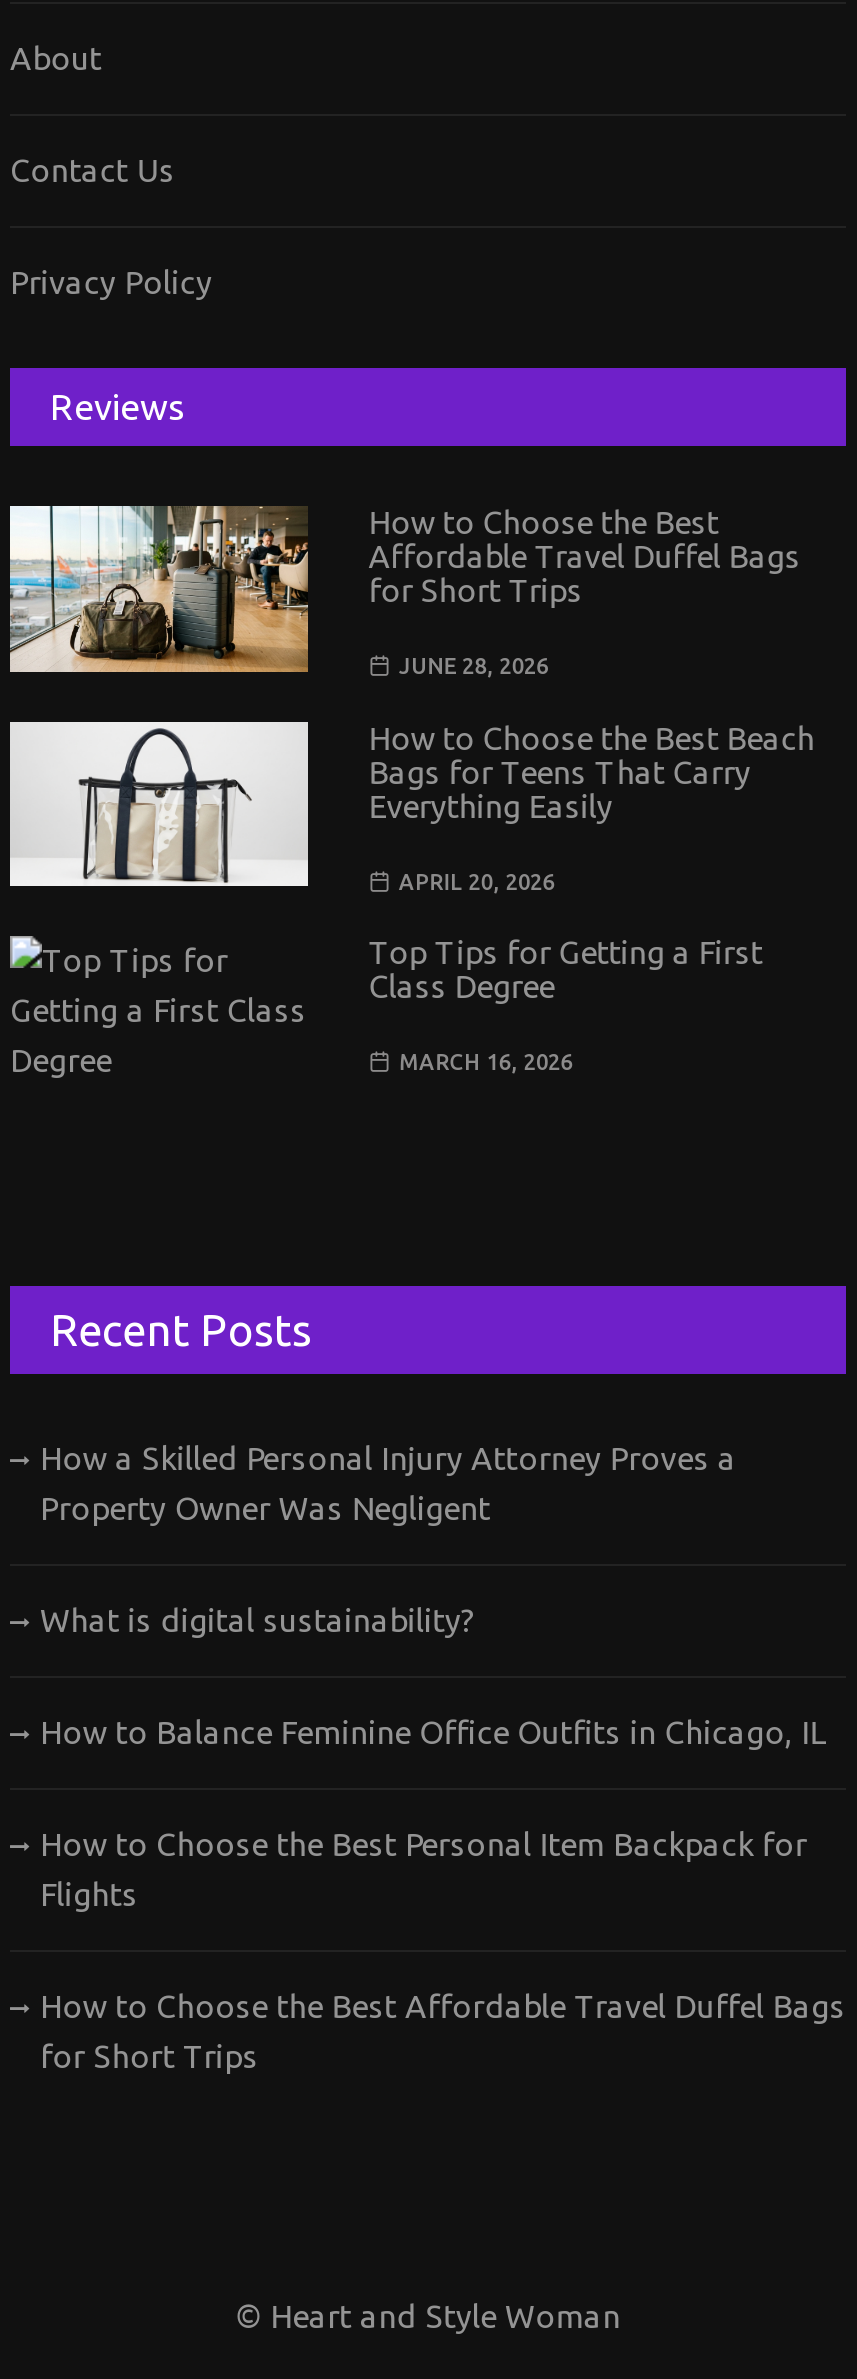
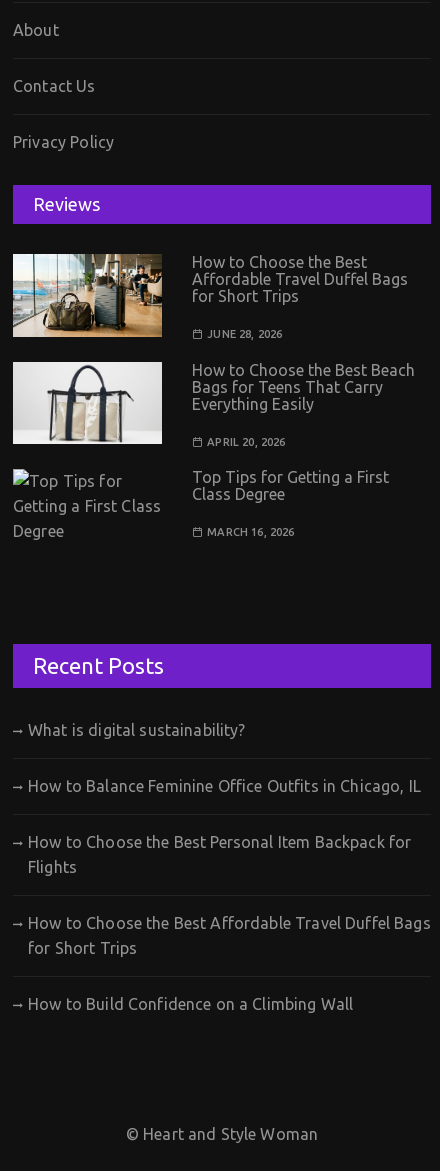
[40,1439,736,1525] How a Skilled Personal Injury Attorney Proves a | Property Owner Was Negligent -> none
moved [40,1601,846,2073] -> [28,721,431,957]: What is digital sustainability? | How to Balance Feminine Office Outfits in Chicago, IL | How to Choose the Best Personal Item Backpack for | Flights | How to Choose the Best Affordable Travel Duffel Bags | for Short Trips
none -> [28,995,353,1013] How to Build Confidence on a Climbing Wall

